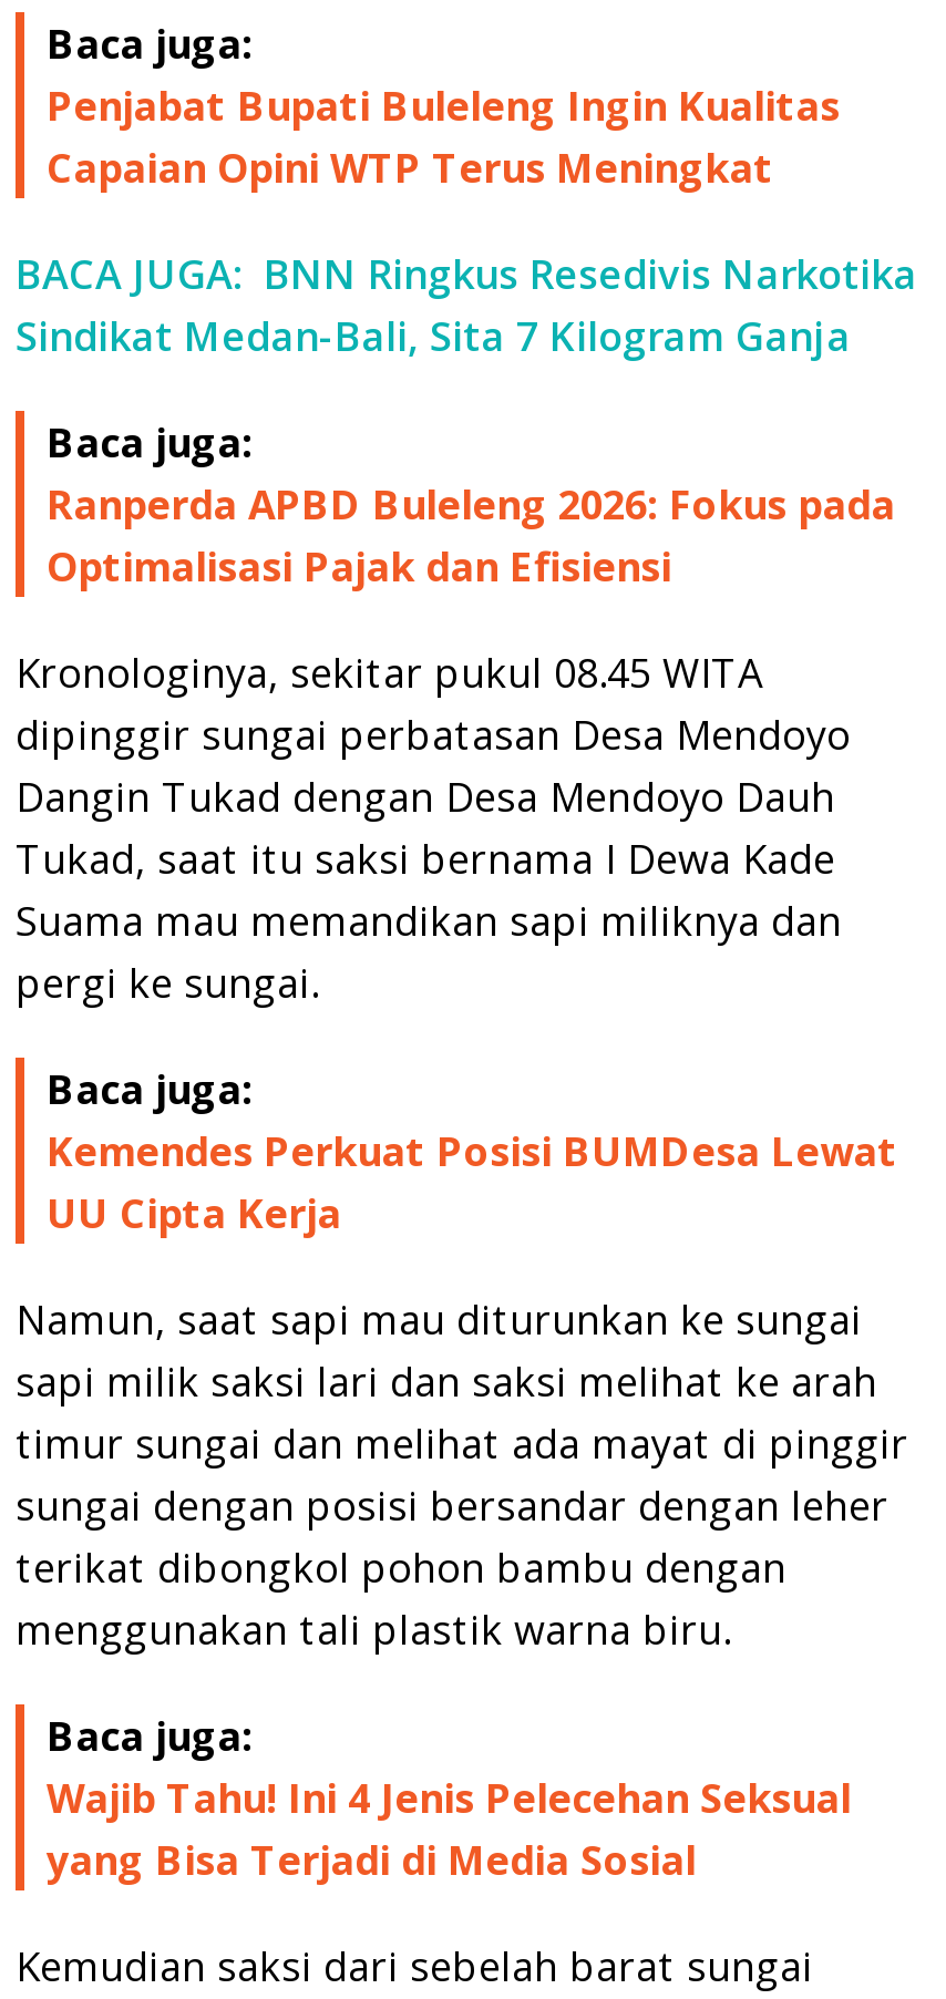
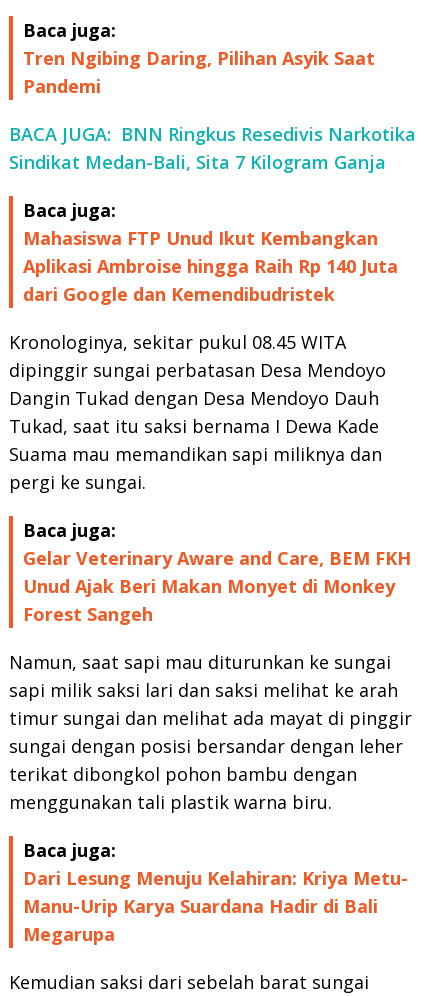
[47,80,840,195] Penjabat Bupati Buleleng Ingin Kualitas | Capaian Opini WTP Terus Meningkat -> [23,46,375,98] Tren Ngibing Daring, Pilihan Asyik Saat | Pandemi
[47,479,895,594] Ranperda APBD Buleleng 2026: Fokus pada | Optimalisasi Pajak dan Efisiensi -> [23,226,398,306] Mahasiswa FTP Unud Ikut Kembangkan | Aplikasi Ambroise hingga Raih Rp 140 Juta | dari Google dan Kemendibudristek
[47,1125,897,1241] Kemendes Perkuat Posisi BUMDesa Lewat | UU Cipta Kerja -> [23,546,411,626] Gelar Veterinary Aware and Care, BEM FKH | Unud Ajak Beri Makan Monyet di Monkey | Forest Sangeh
[47,1772,851,1887] Wajib Tahu! Ini 4 Jenis Pelecehan Seksual | yang Bisa Terjadi di Media Sosial -> [23,866,408,946] Dari Lesung Menuju Kelahiran: Kriya Metu- | Manu-Urip Karya Suardana Hadir di Bali | Megarupa

